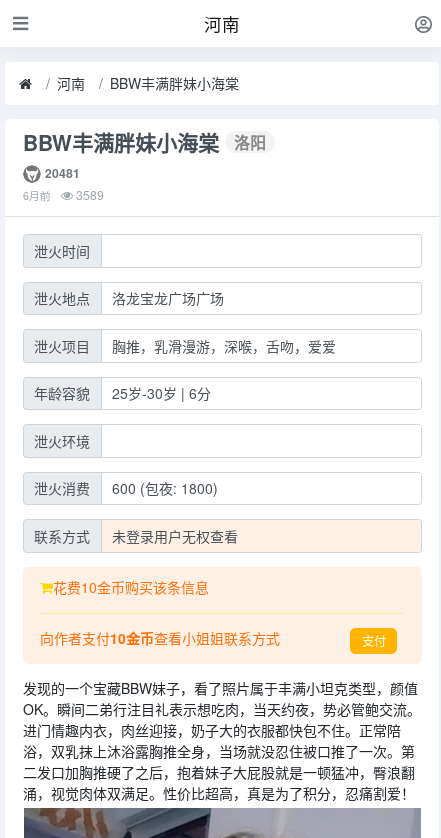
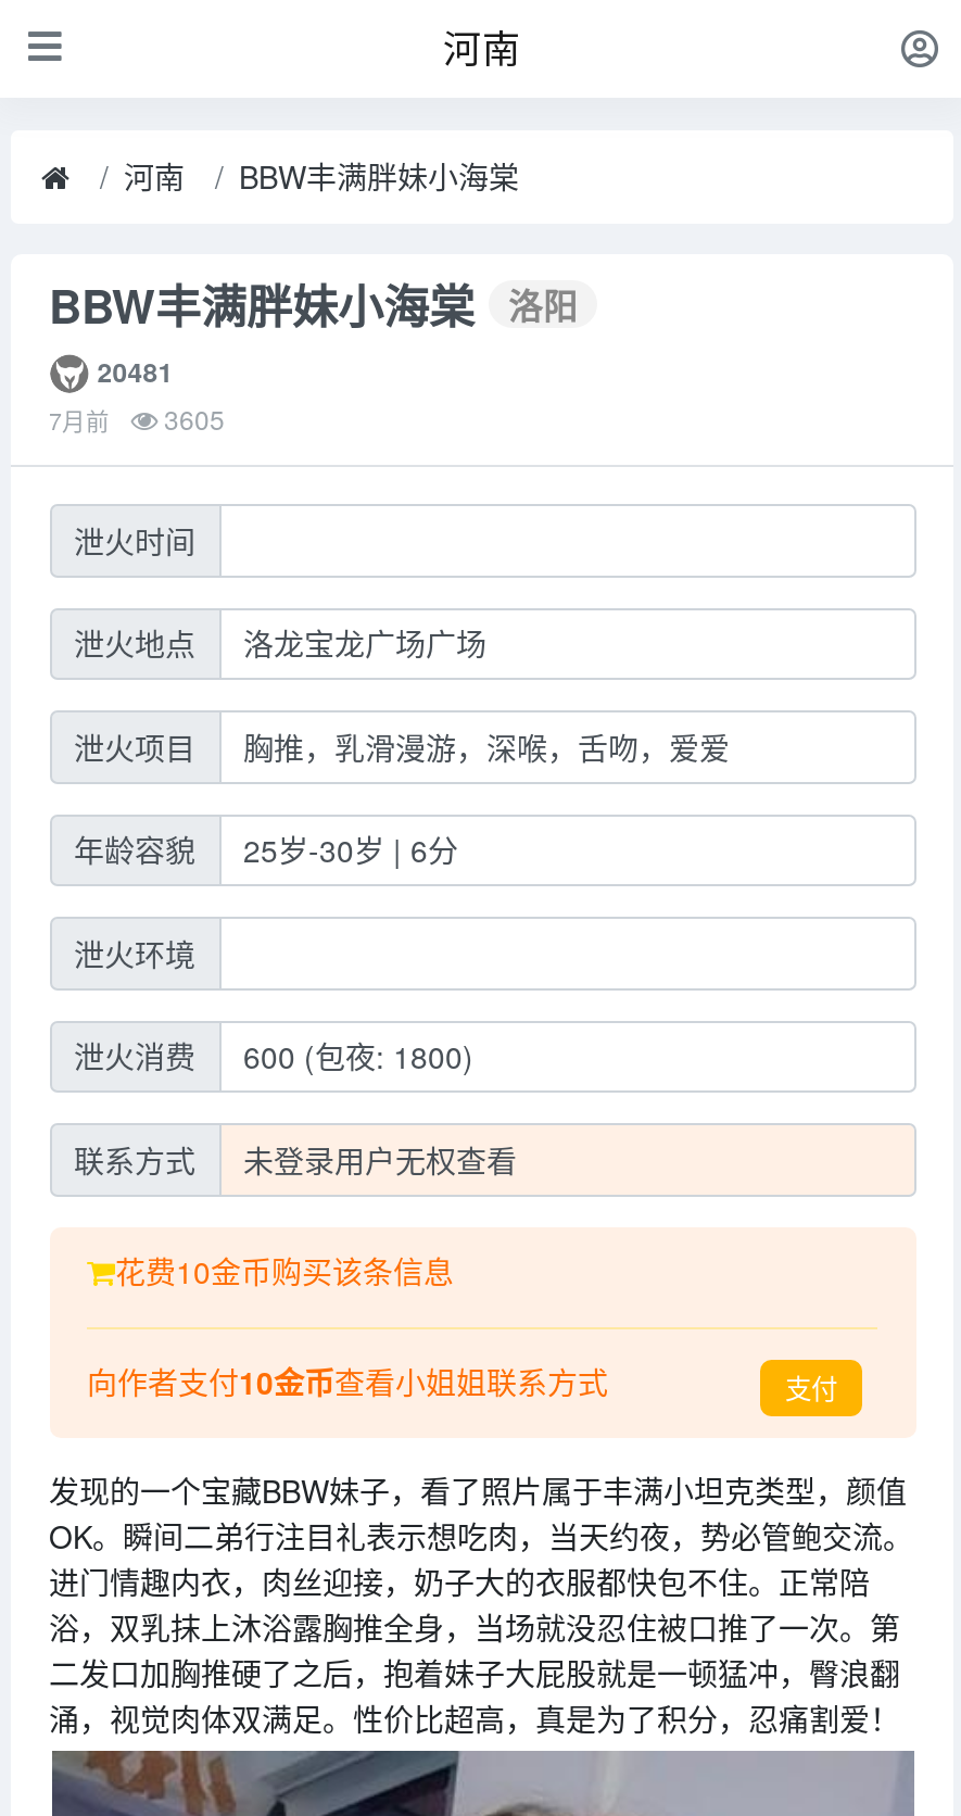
[22,188,50,203] 6月前 -> [49,405,110,437] 7月前
[72,186,103,203] 3589 -> [157,401,225,437] 3605

